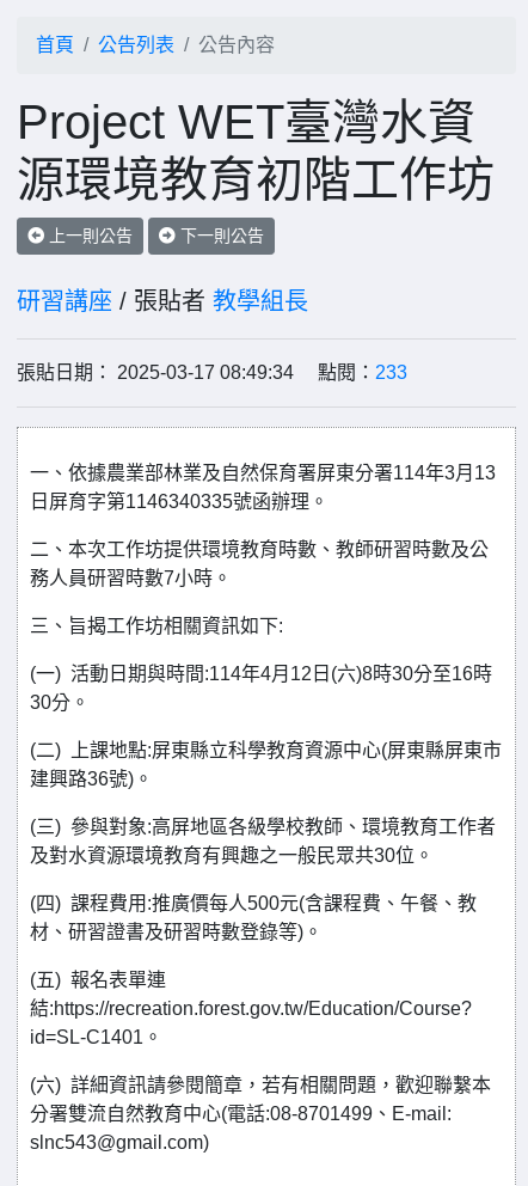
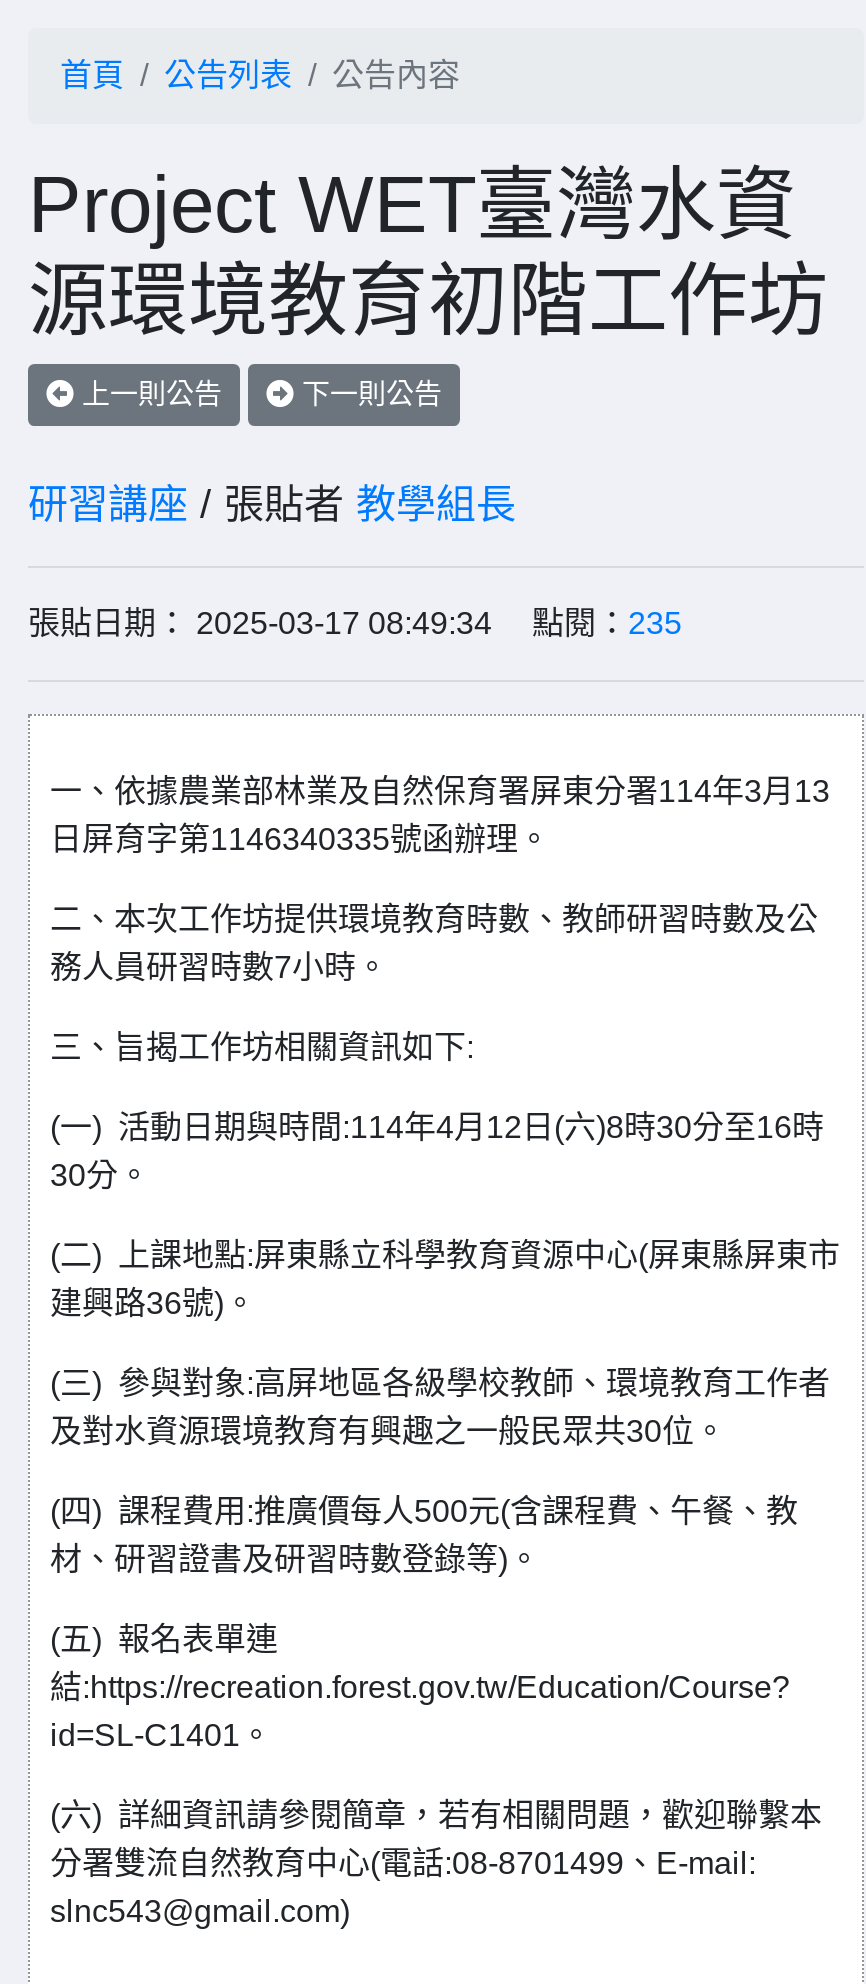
[17,362,407,383] 張貼日期： 2025-03-17 08:49:34 點閱：233 -> [28,606,682,640] 張貼日期： 2025-03-17 08:49:34 點閱：235

